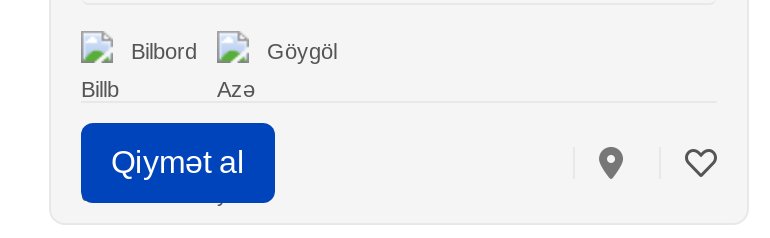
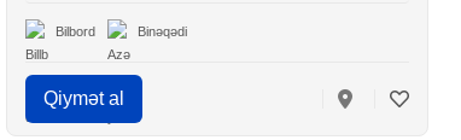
[267,40,337,64] Göygöl -> [138,24,187,38] Binəqədi

